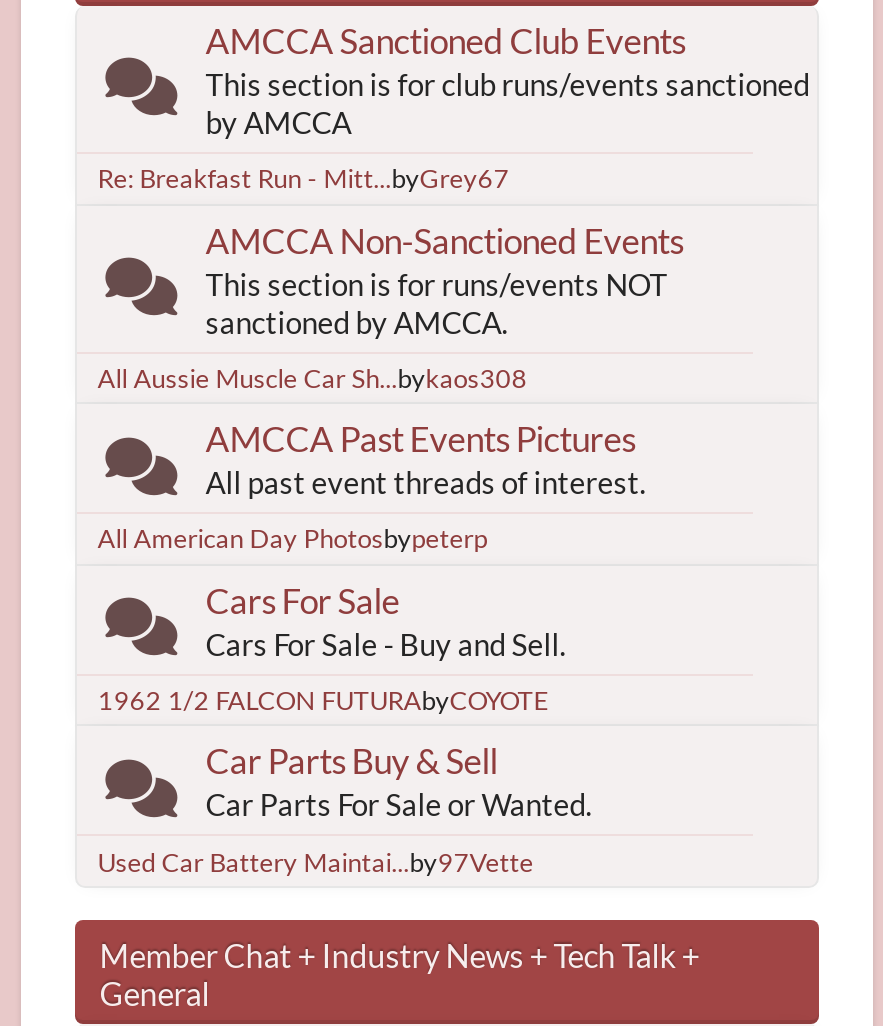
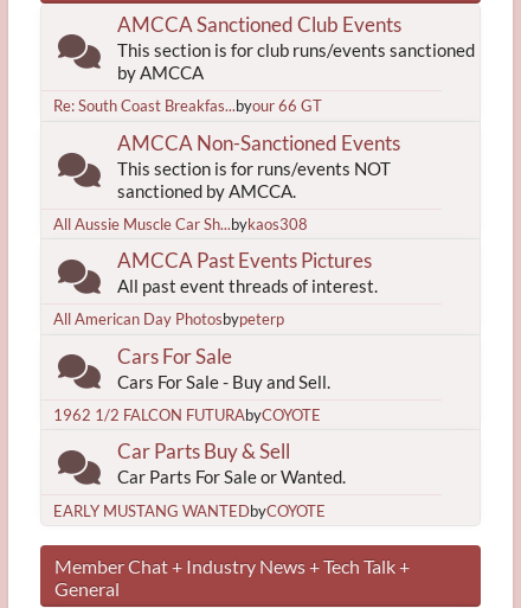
[97,163,509,195] Re: Breakfast Run - Mitt...byGrey67 -> [54,96,322,115] Re: South Coast Breakfas...byour 66 GT
[97,845,533,877] Used Car Battery Maintai...by97Vette -> [54,501,326,520] EARLY MUSTANG WANTEDbyCOYOTE

